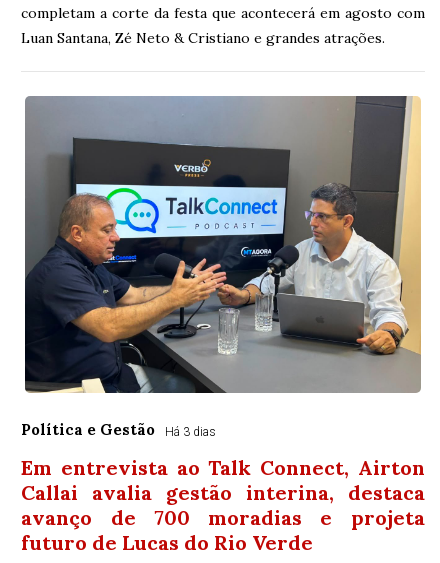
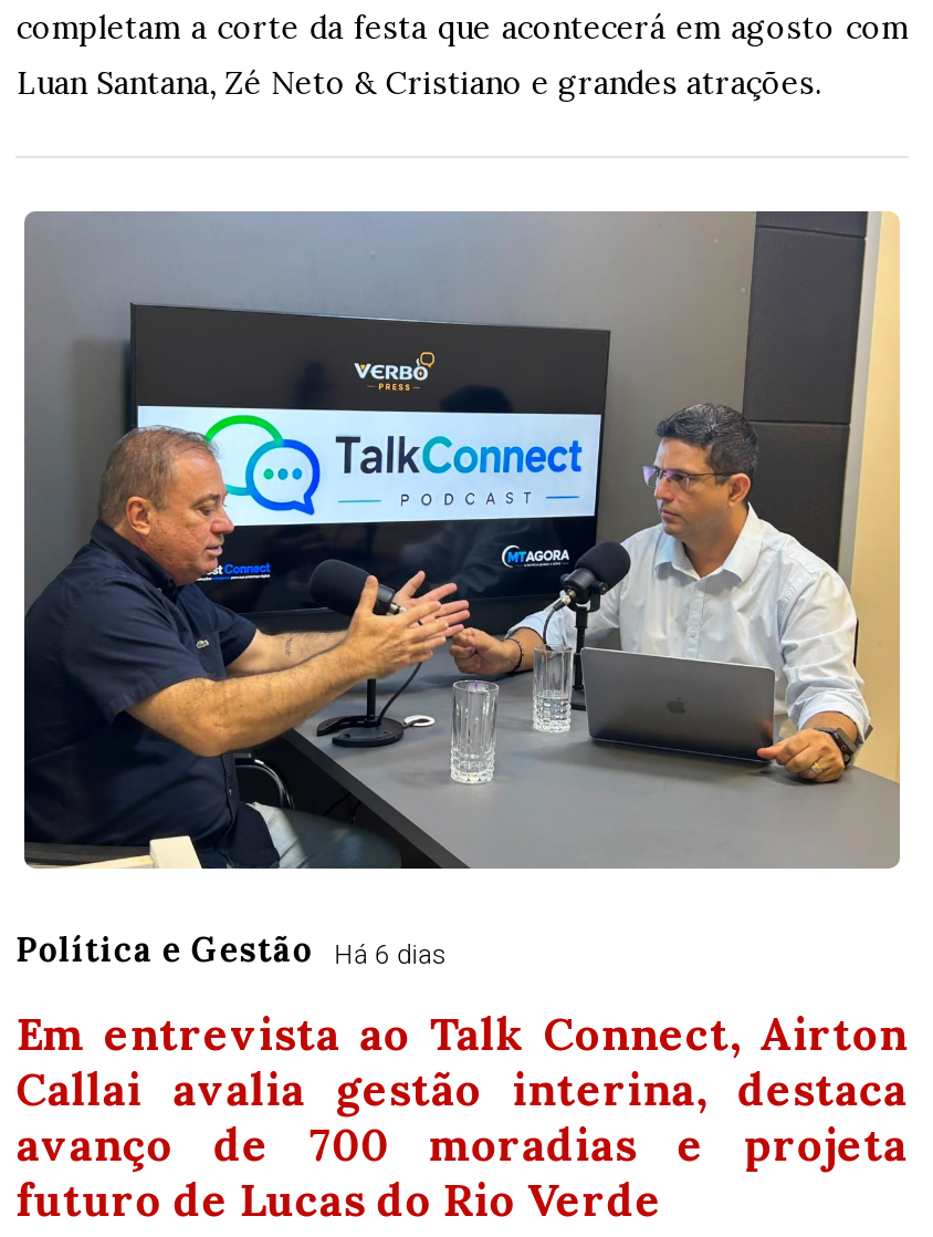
[21,419,216,438] Política e Gestão Há 3 dias -> [16,928,447,970] Política e Gestão Há 6 dias

